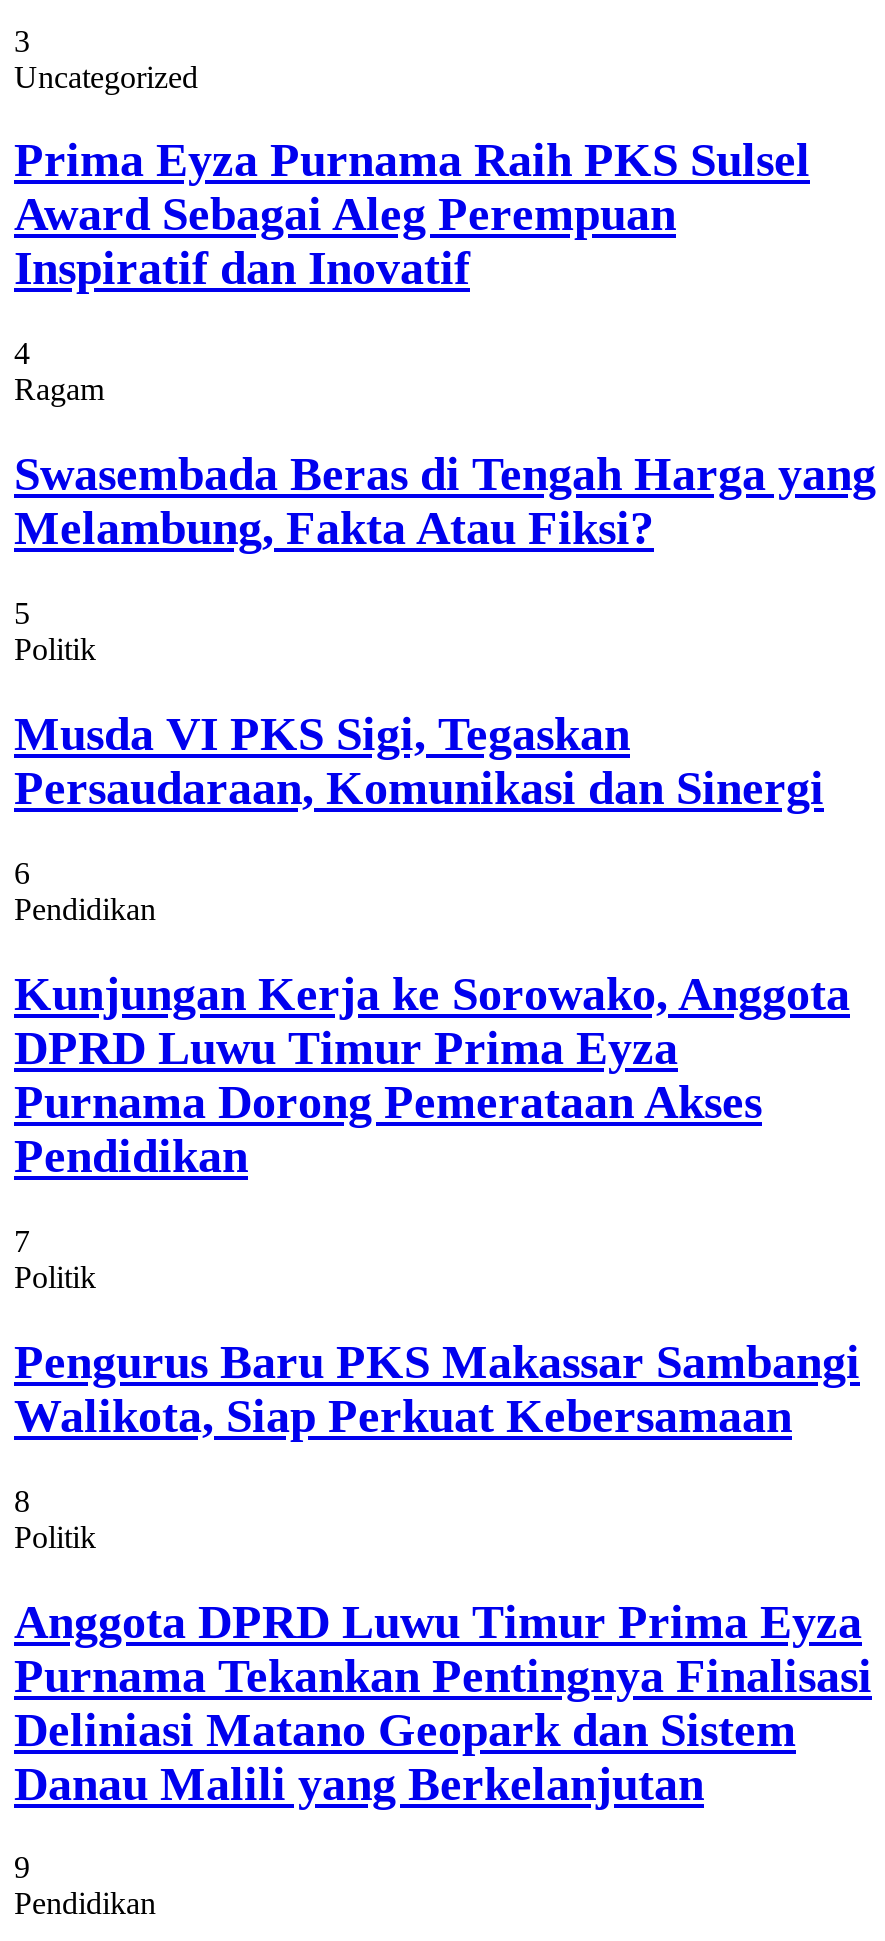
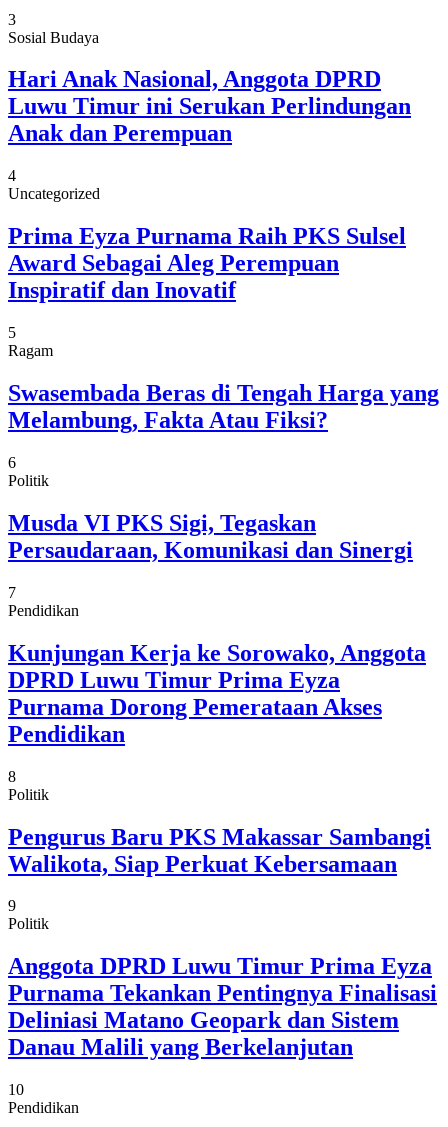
none -> [8,29,411,184] Sosial Budaya | Hari Anak Nasional, Anggota DPRD | Luwu Timur ini Serukan Perlindungan | Anak dan Perempuan | 4
[14,337,30,371] 4 -> [8,324,16,341] 5
[14,596,30,630] 5 -> [8,454,16,471] 6
[14,856,30,890] 6 -> [8,584,16,601] 7
[14,1224,30,1258] 7 -> [8,768,16,785] 8
[14,1483,30,1517] 8 -> [8,897,16,914] 9
[14,1851,30,1885] 9 -> [8,1081,24,1098] 10

